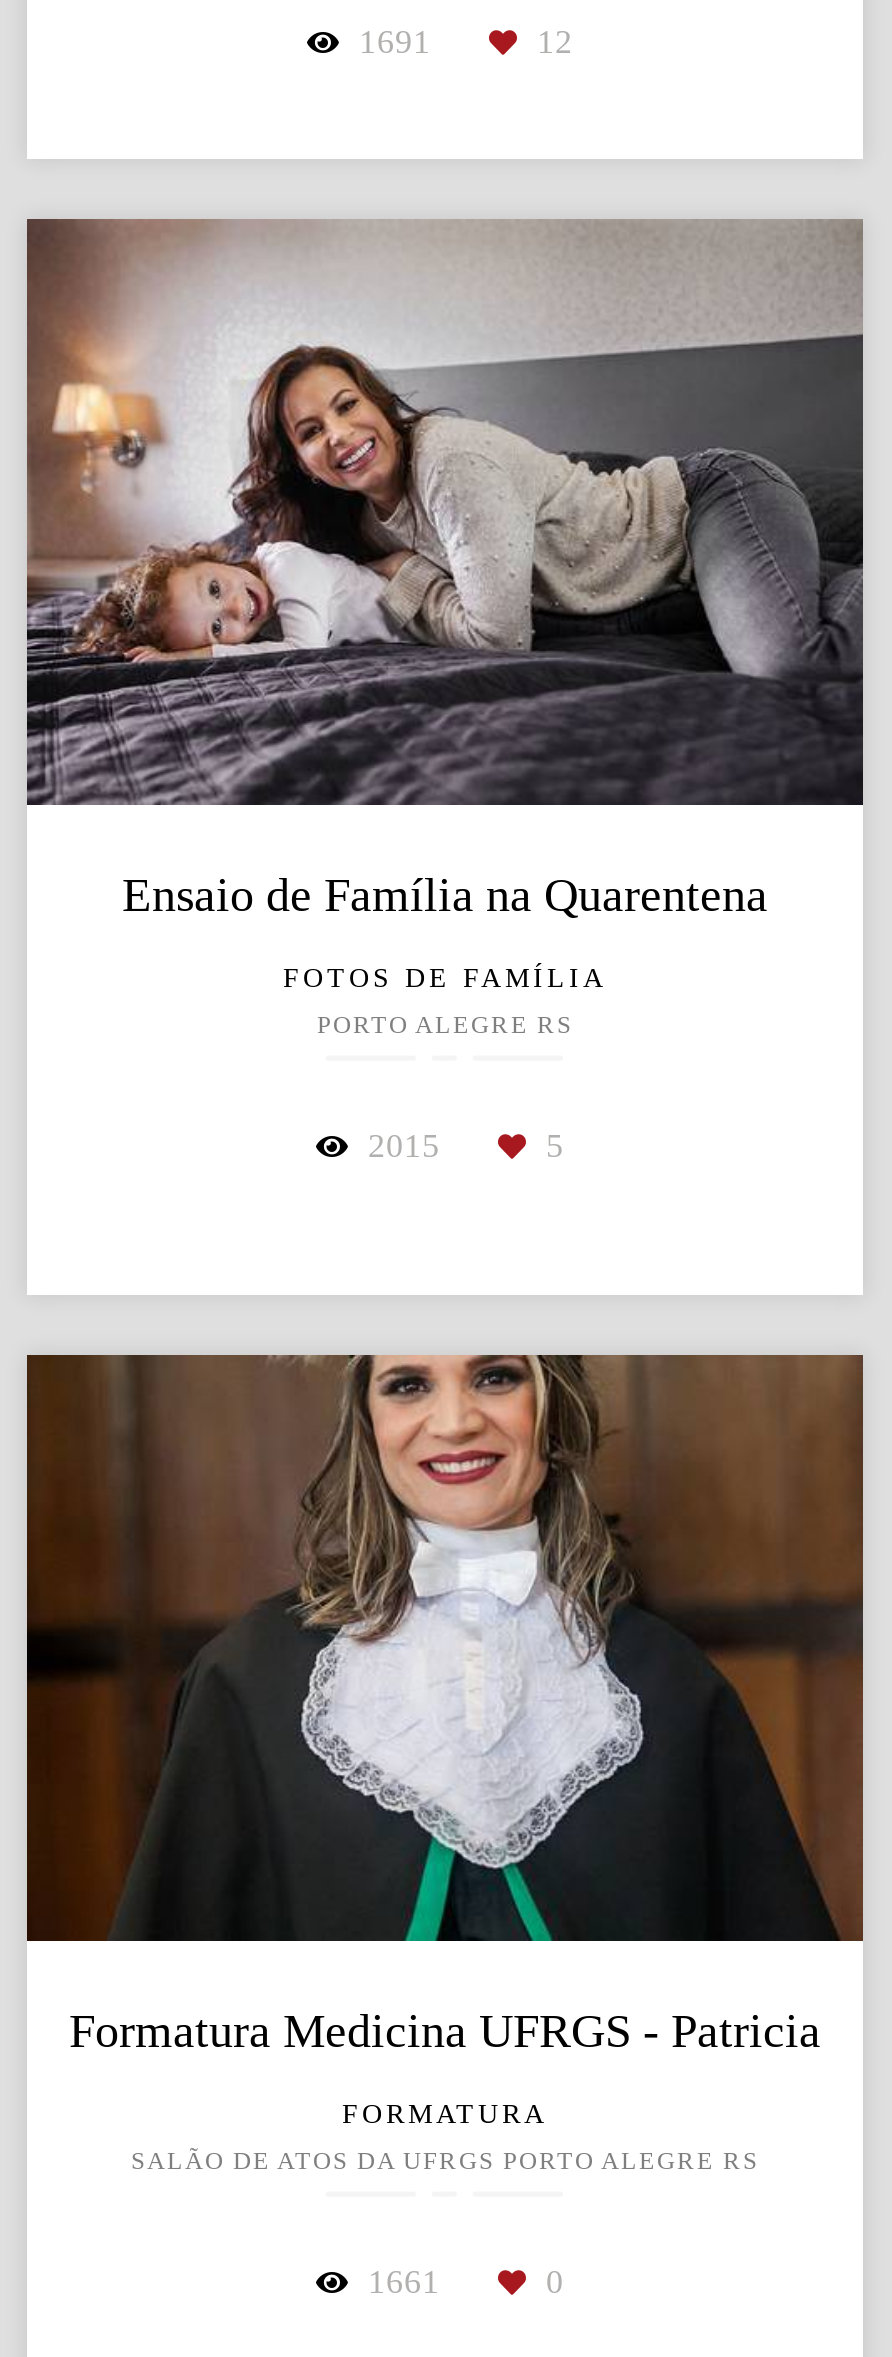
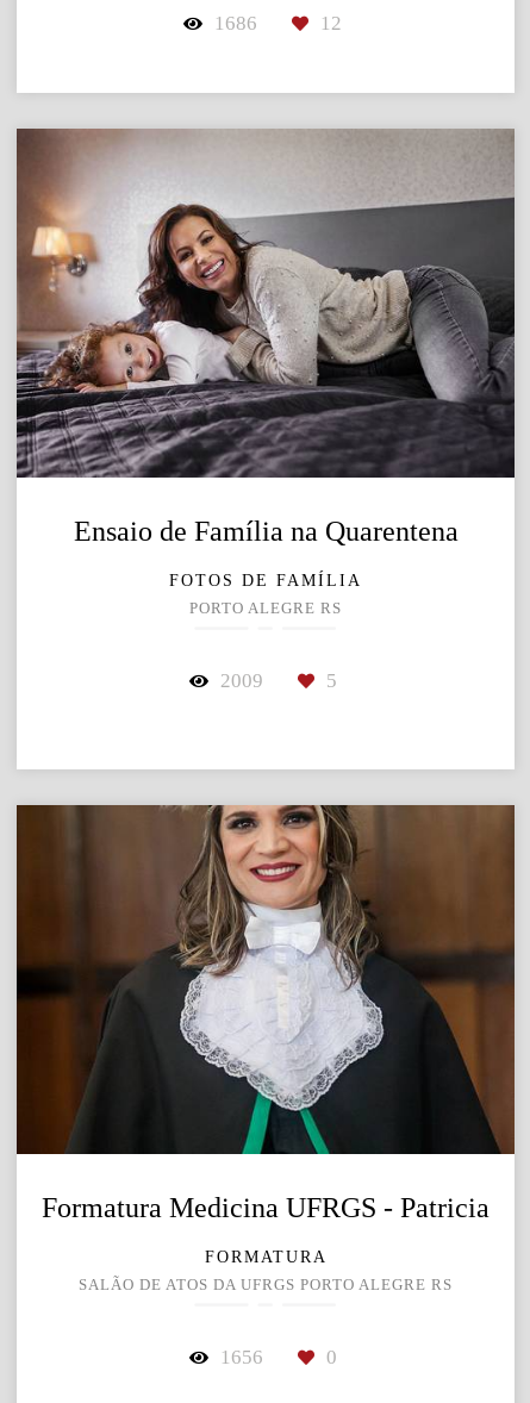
[359,24,431,62] 1691 -> [214,12,257,35] 1686
[368,1127,440,1165] 2015 -> [220,669,263,692] 2009
[368,2262,440,2300] 1661 -> [220,1345,263,1368] 1656

